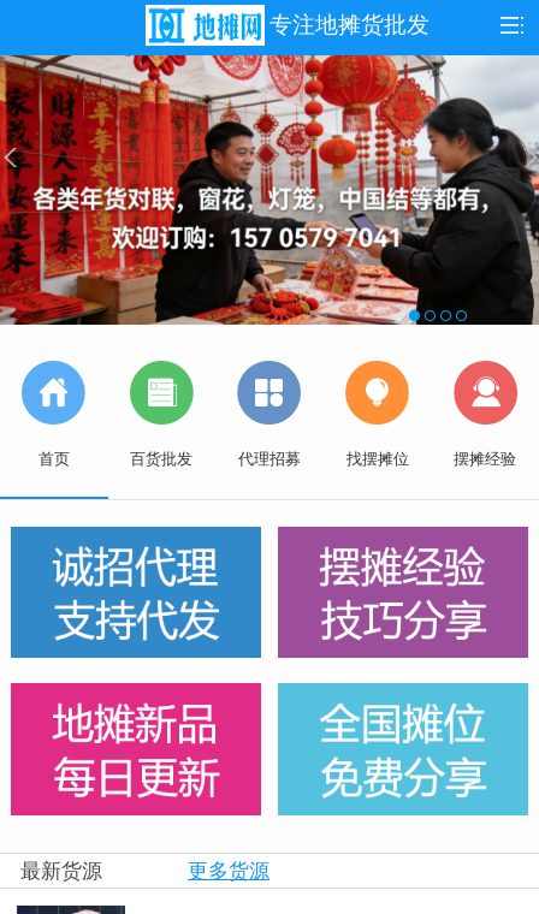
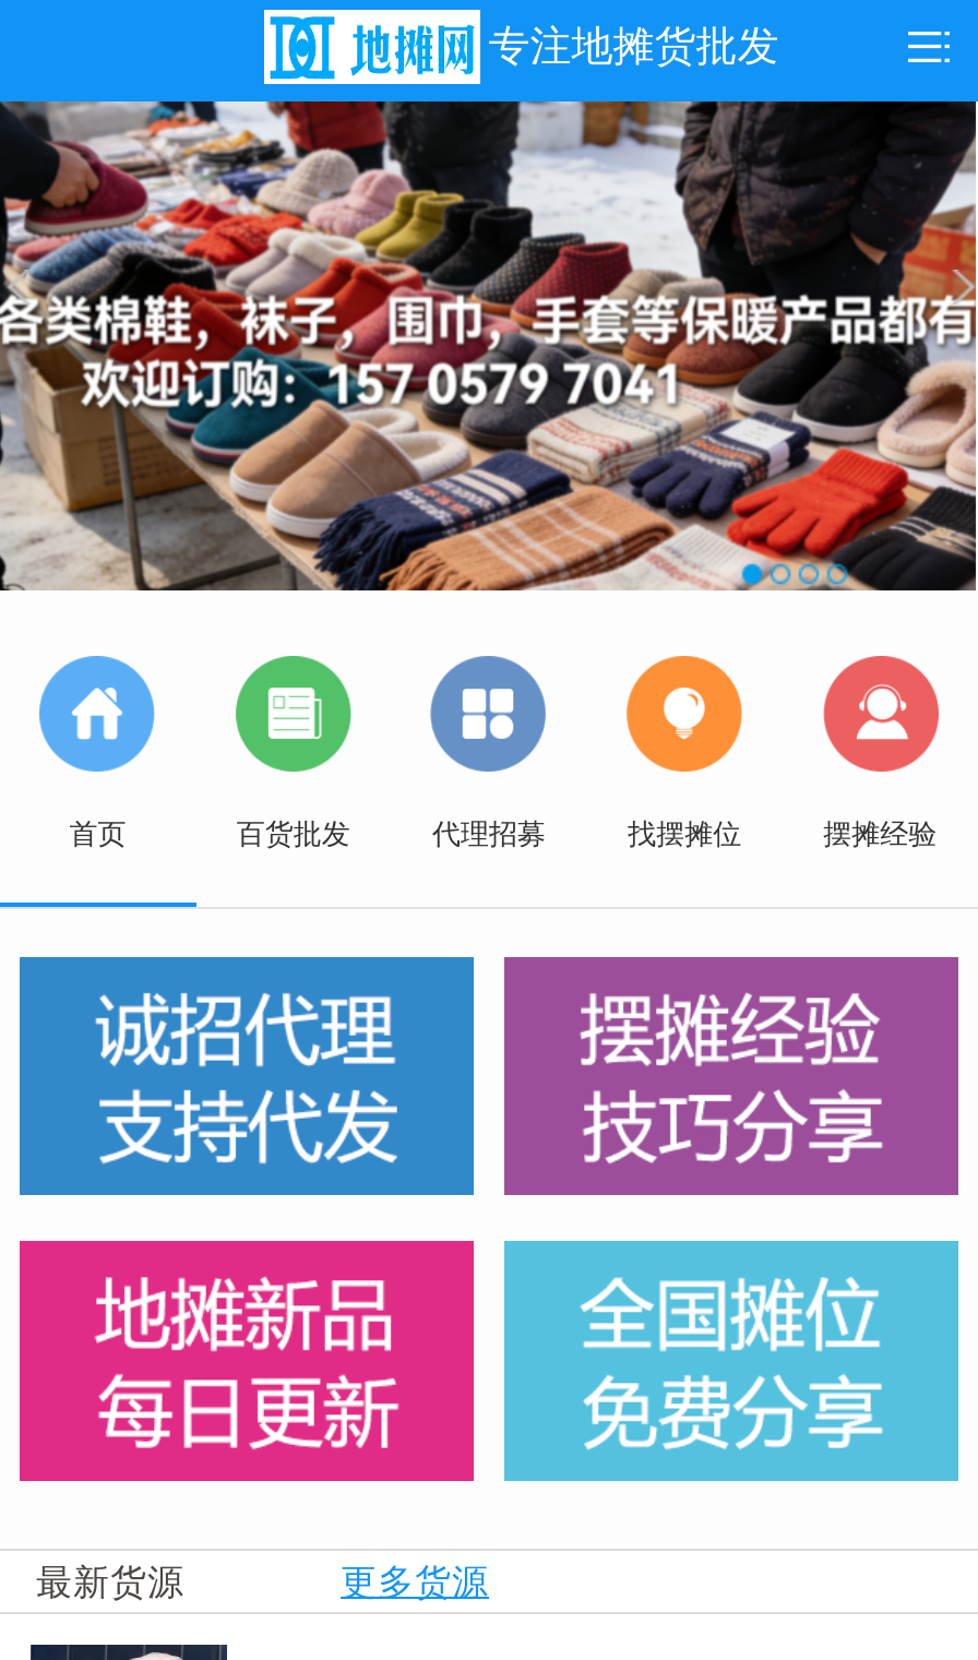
[4,54,535,326] [image] -> [7,99,971,593] [image]

